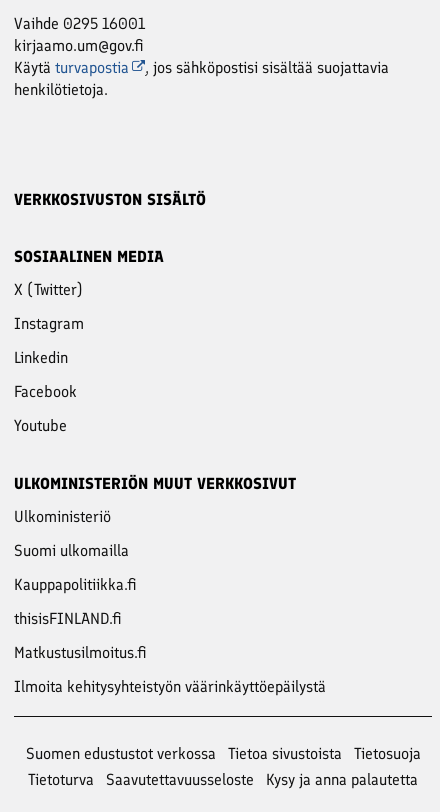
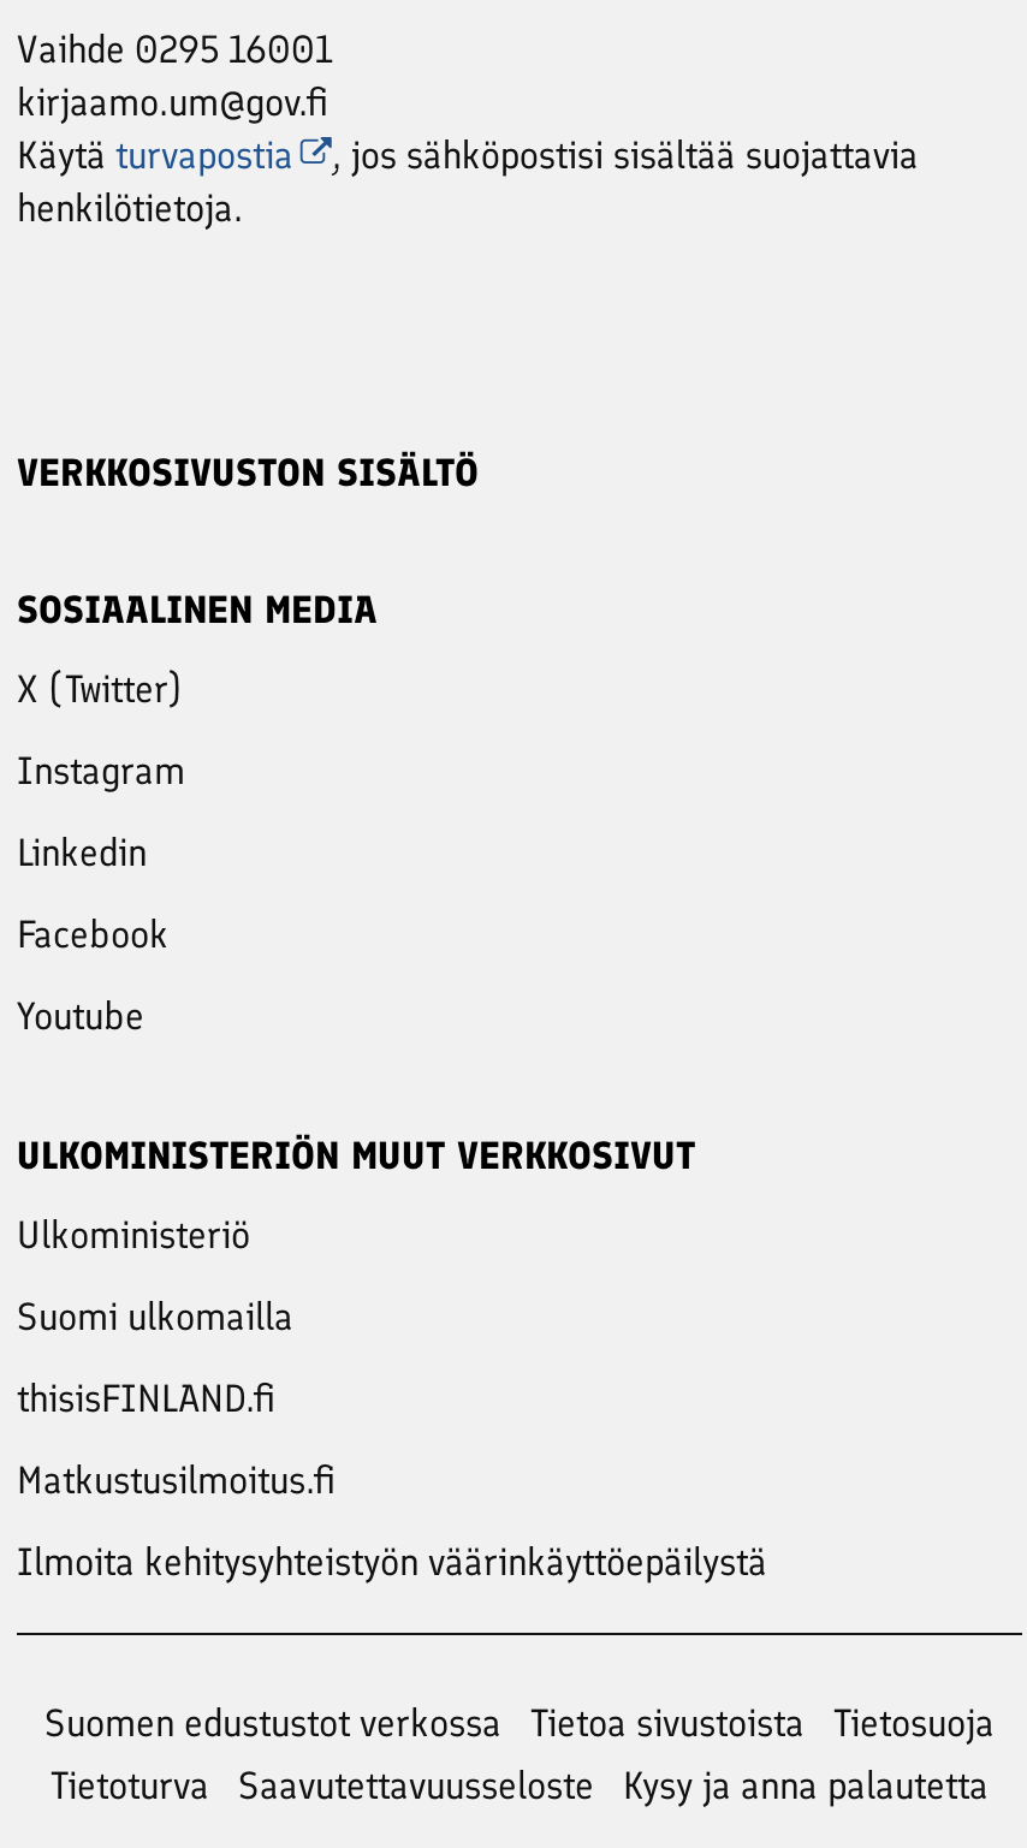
[14,575,137,594] Kauppapolitiikka.fi -> none

